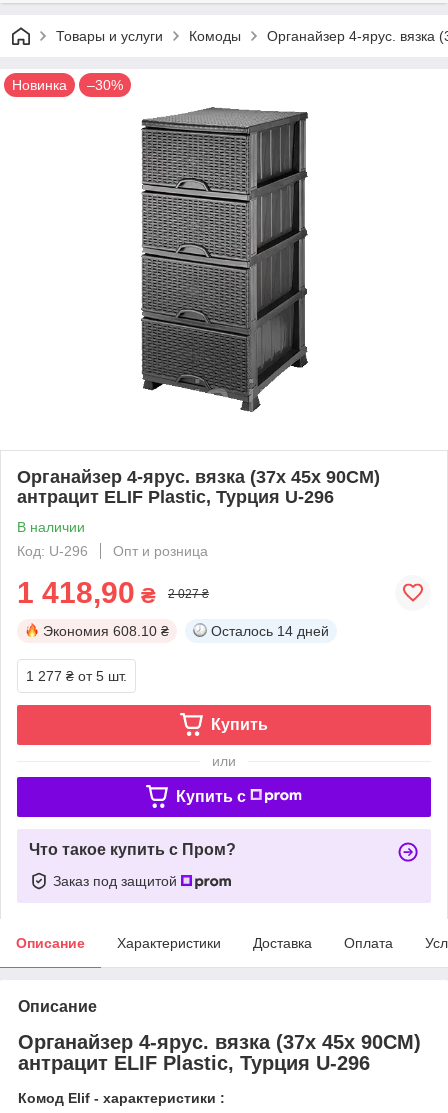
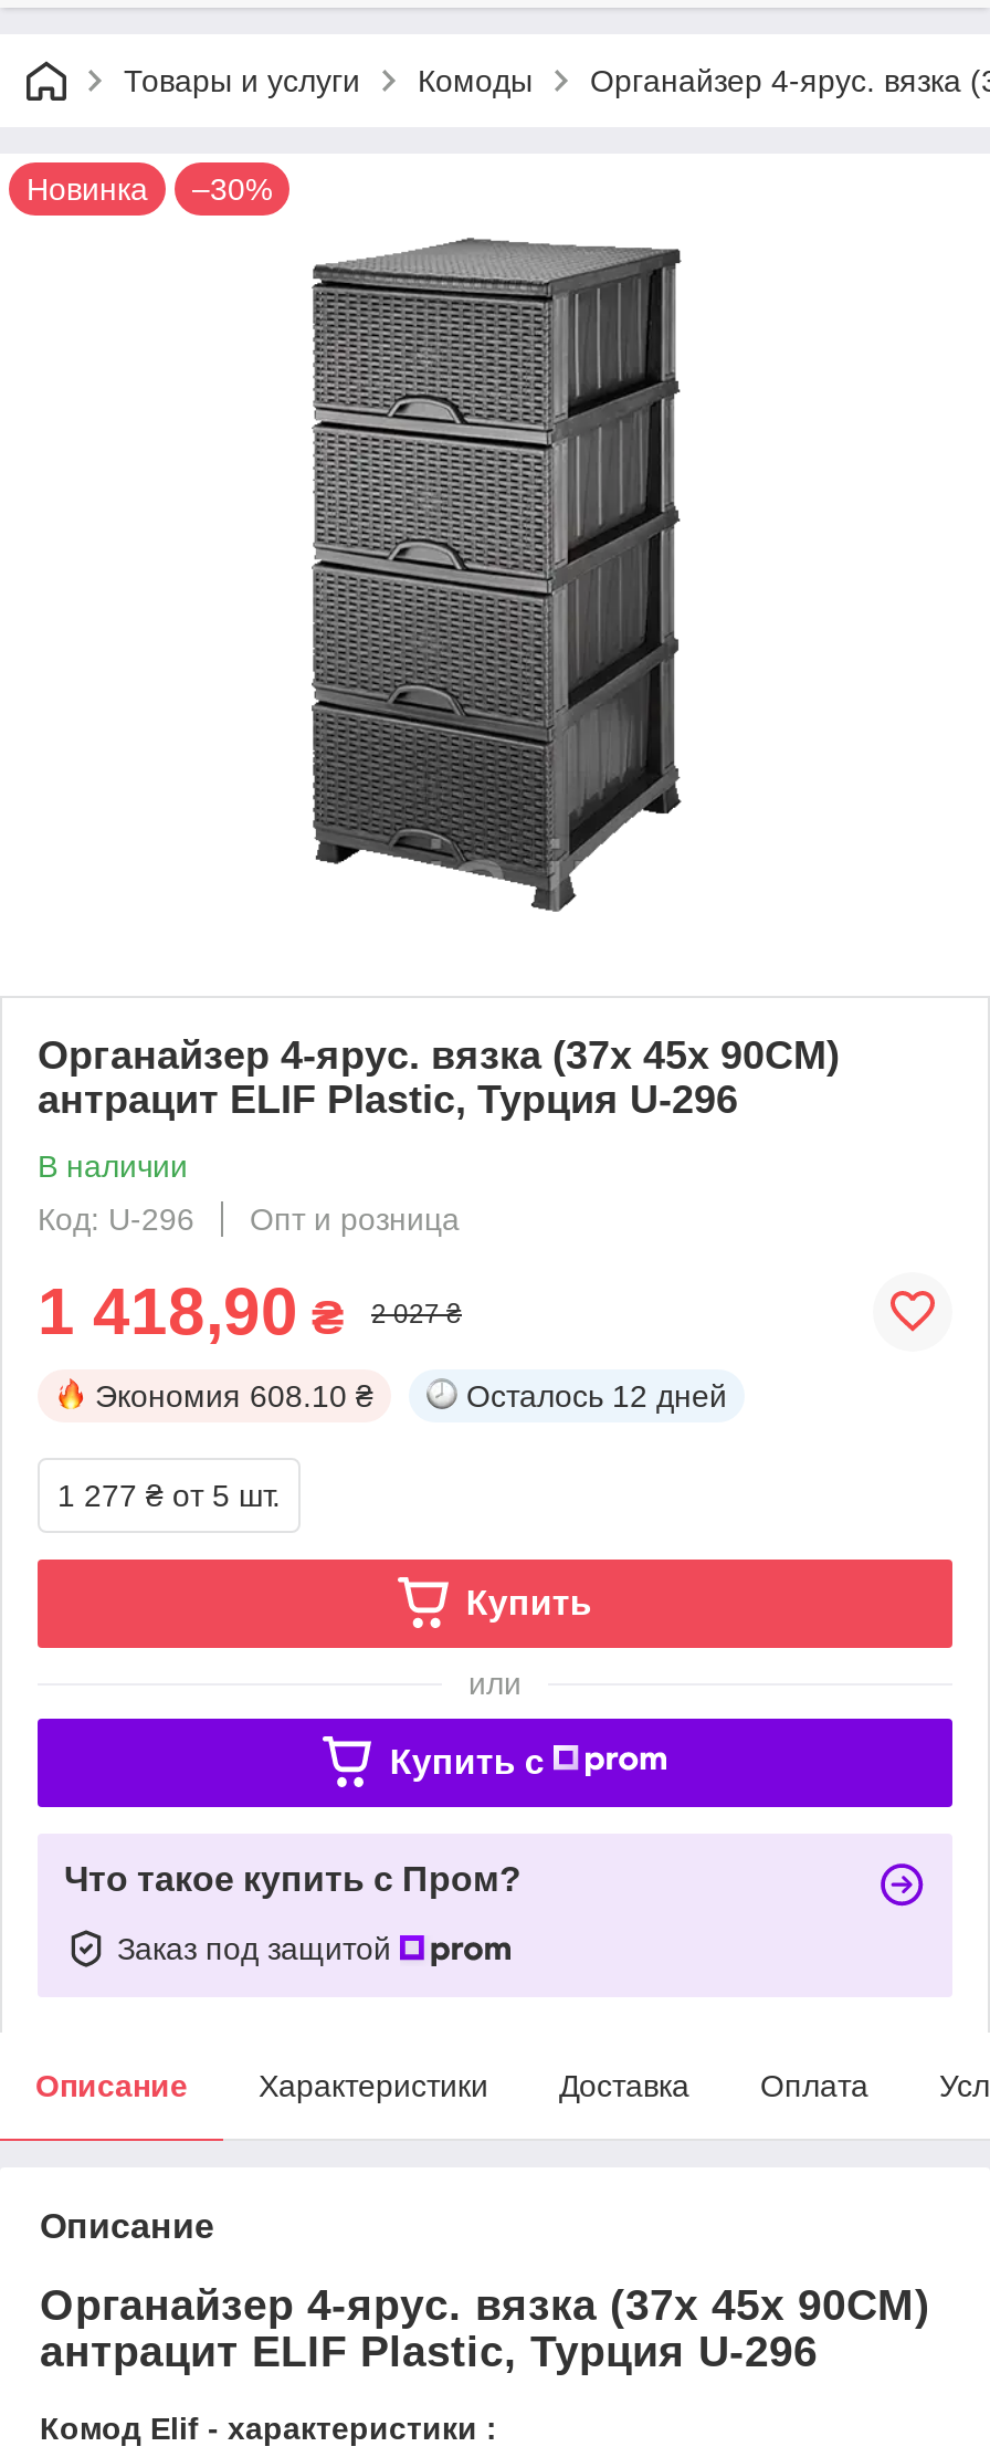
[211,623,329,639] Осталось 14 дней -> [466,1378,727,1413] Осталось 12 дней

